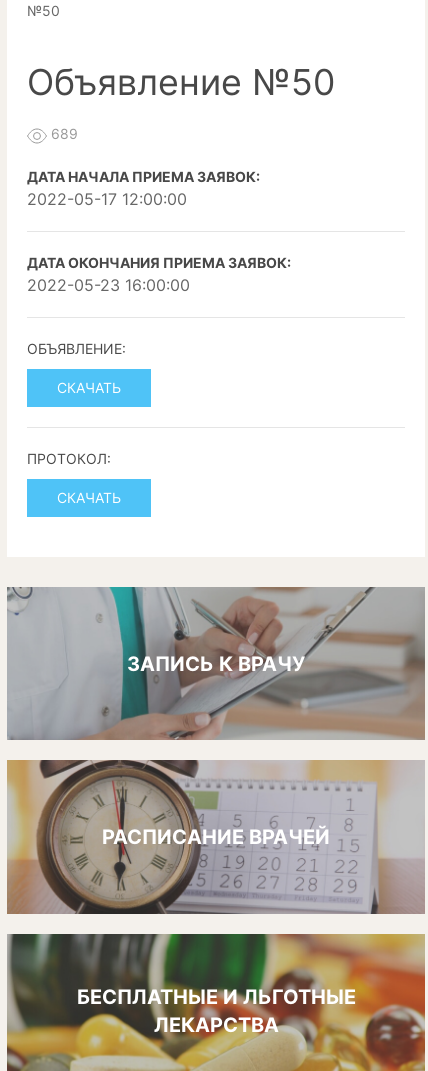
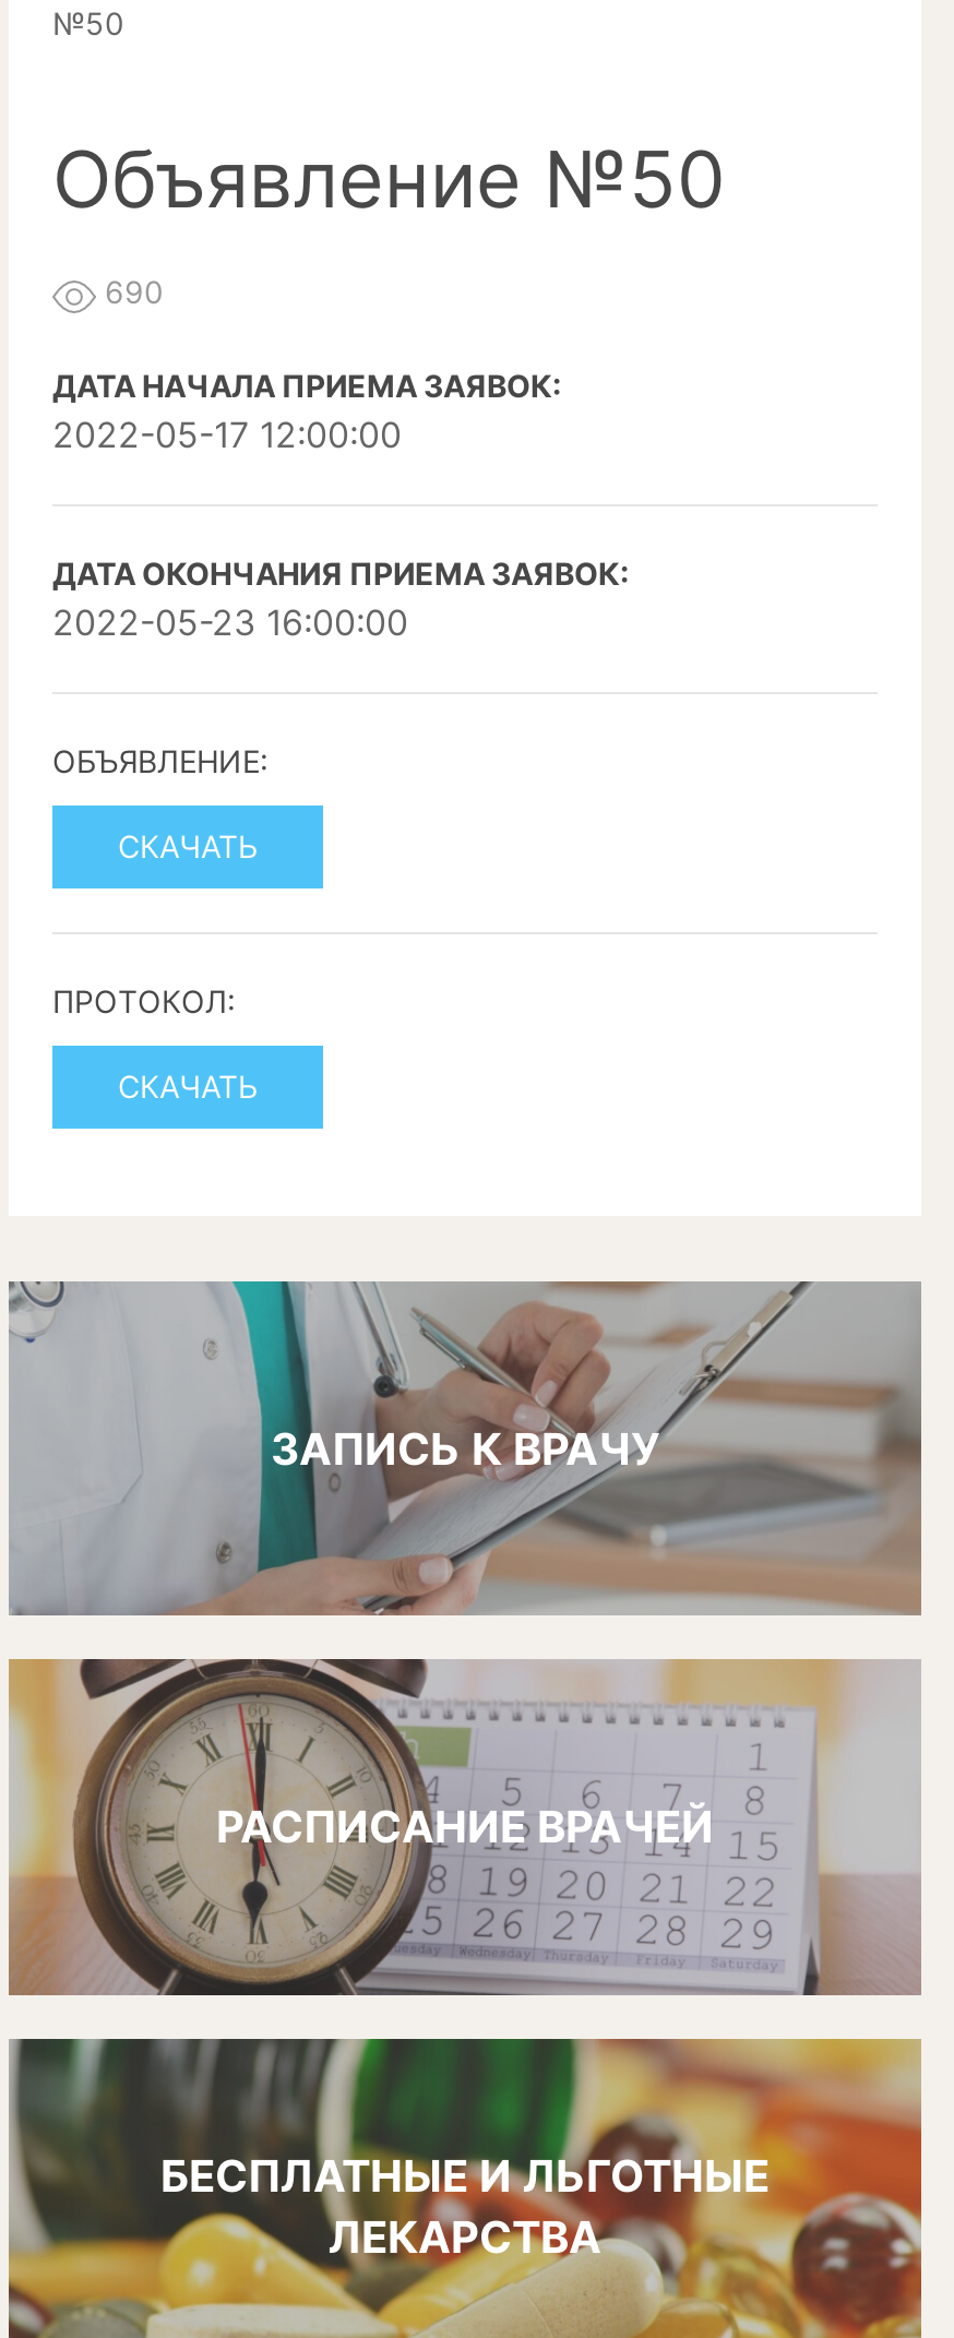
[47,125,78,142] 689 -> [96,274,164,311] 690

